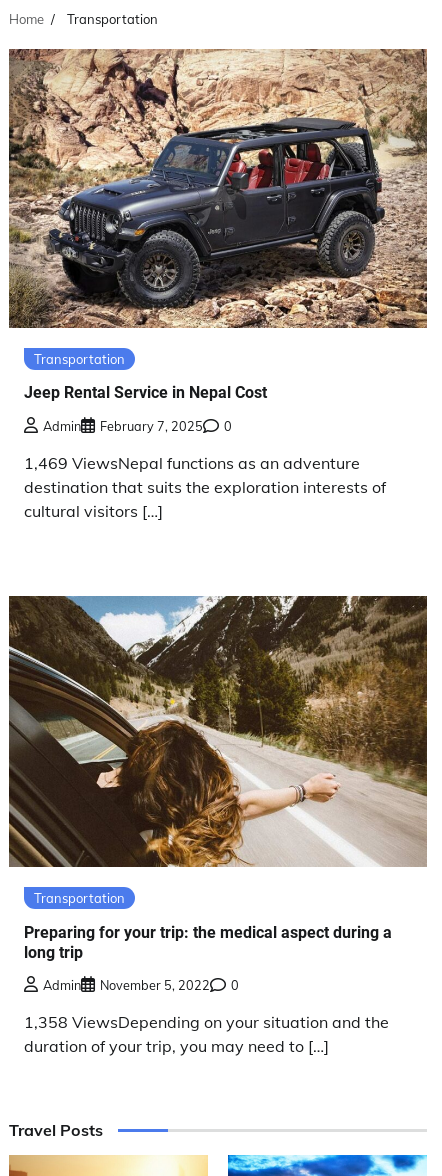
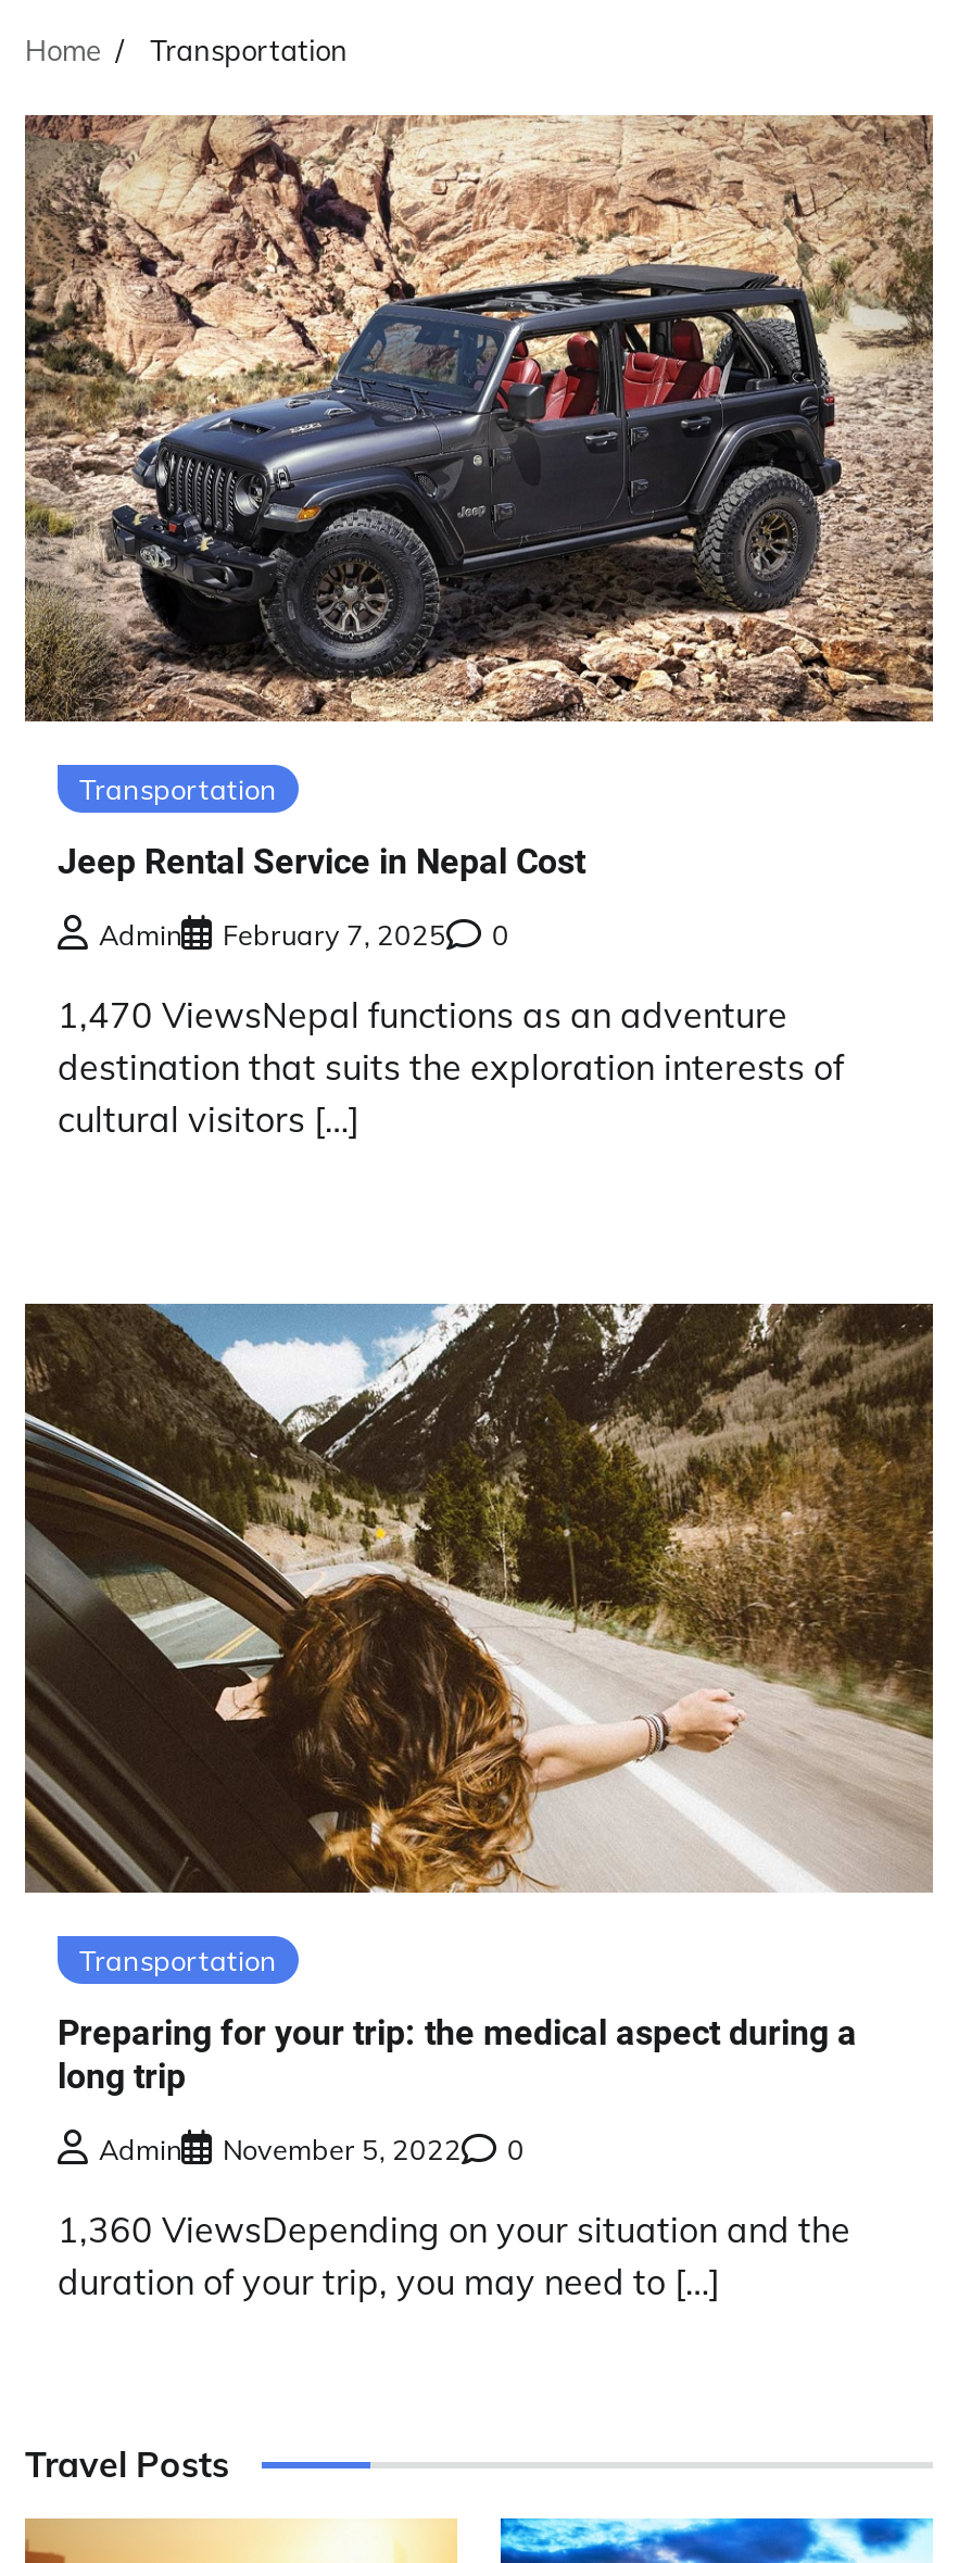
[24,453,360,473] 1,469 ViewsNepal functions as an adventure -> [58,992,787,1036] 1,470 ViewsNepal functions as an adventure
[24,1012,389,1032] 1,358 ViewsDepending on your situation and the -> [58,2207,850,2250] 1,360 ViewsDepending on your situation and the

